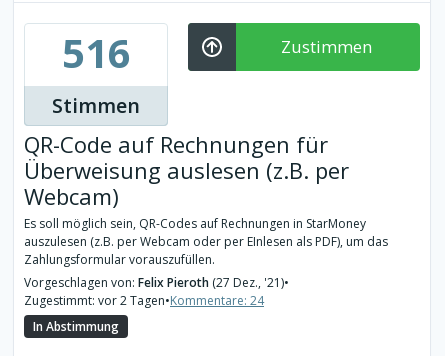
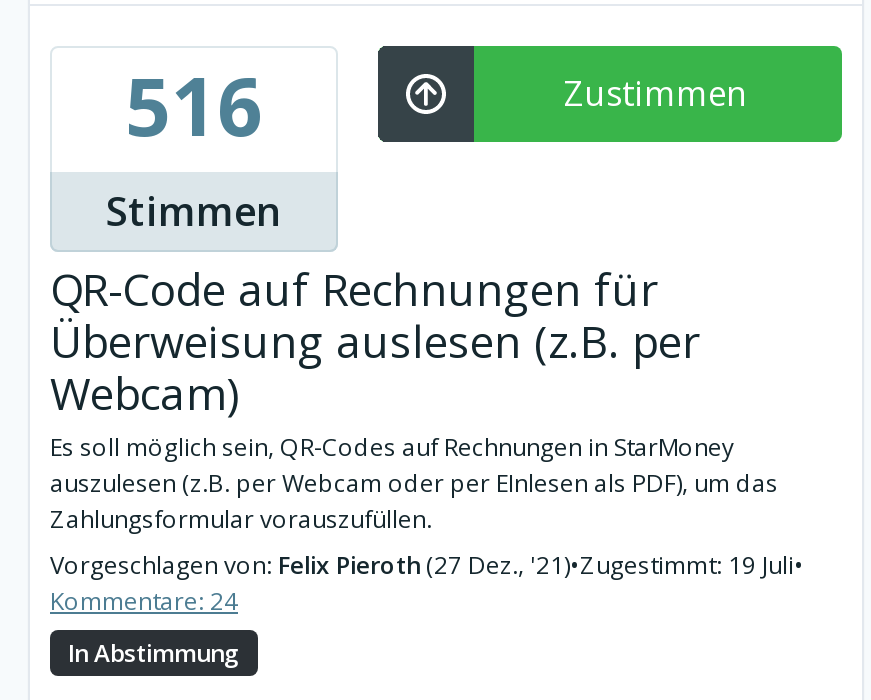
[24,274,289,309] Vorgeschlagen von: Felix Pieroth (27 Dez., '21) • | Zugestimmt: vor 2 Tagen•Kommentare: 24 -> [50,548,804,618] Vorgeschlagen von: Felix Pieroth (27 Dez., '21) •Zugestimmt: 19 Juli• | Kommentare: 24

